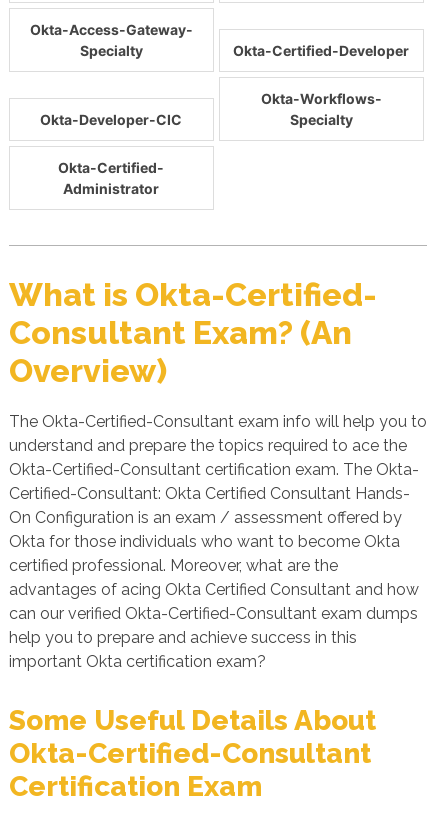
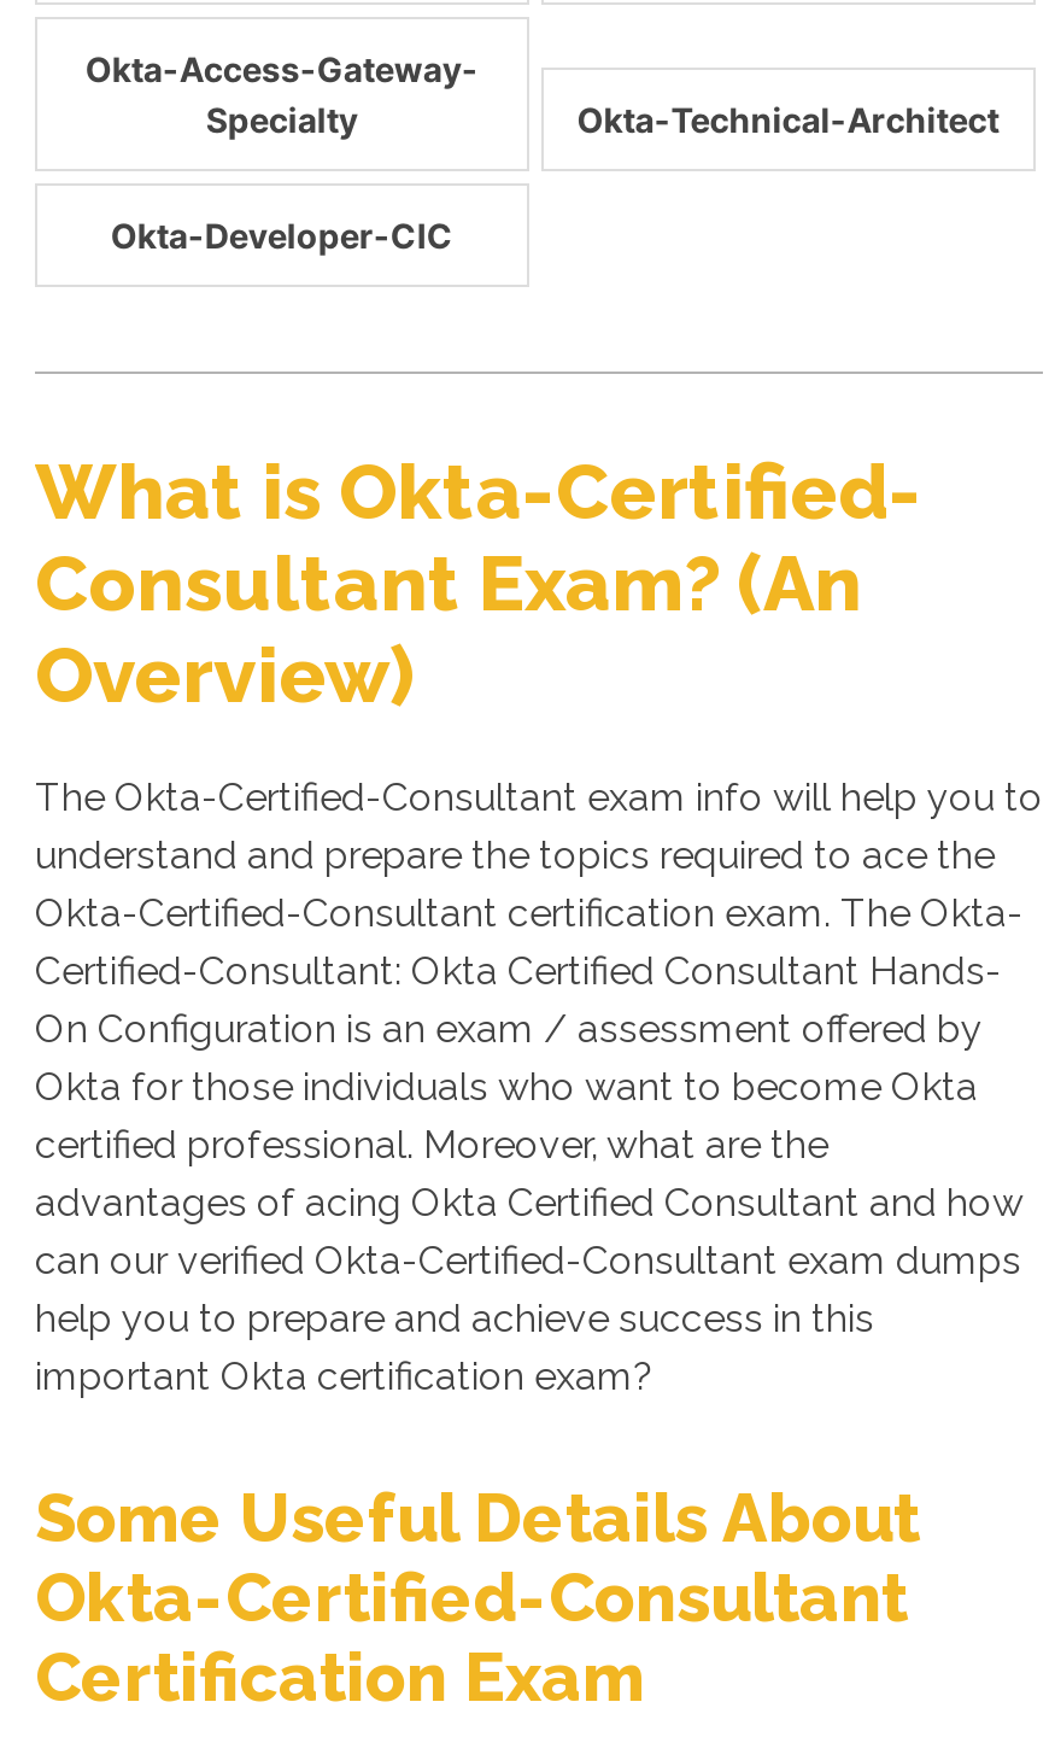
[233,42,409,59] Okta-Certified-Developer -> [577,99,999,140] Okta-Technical-Architect
[58,90,382,197] Okta-Workflows- | Specialty | Okta-Certified- | Administrator -> none

